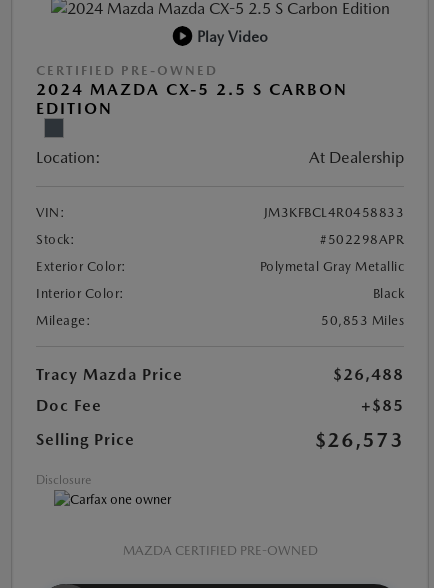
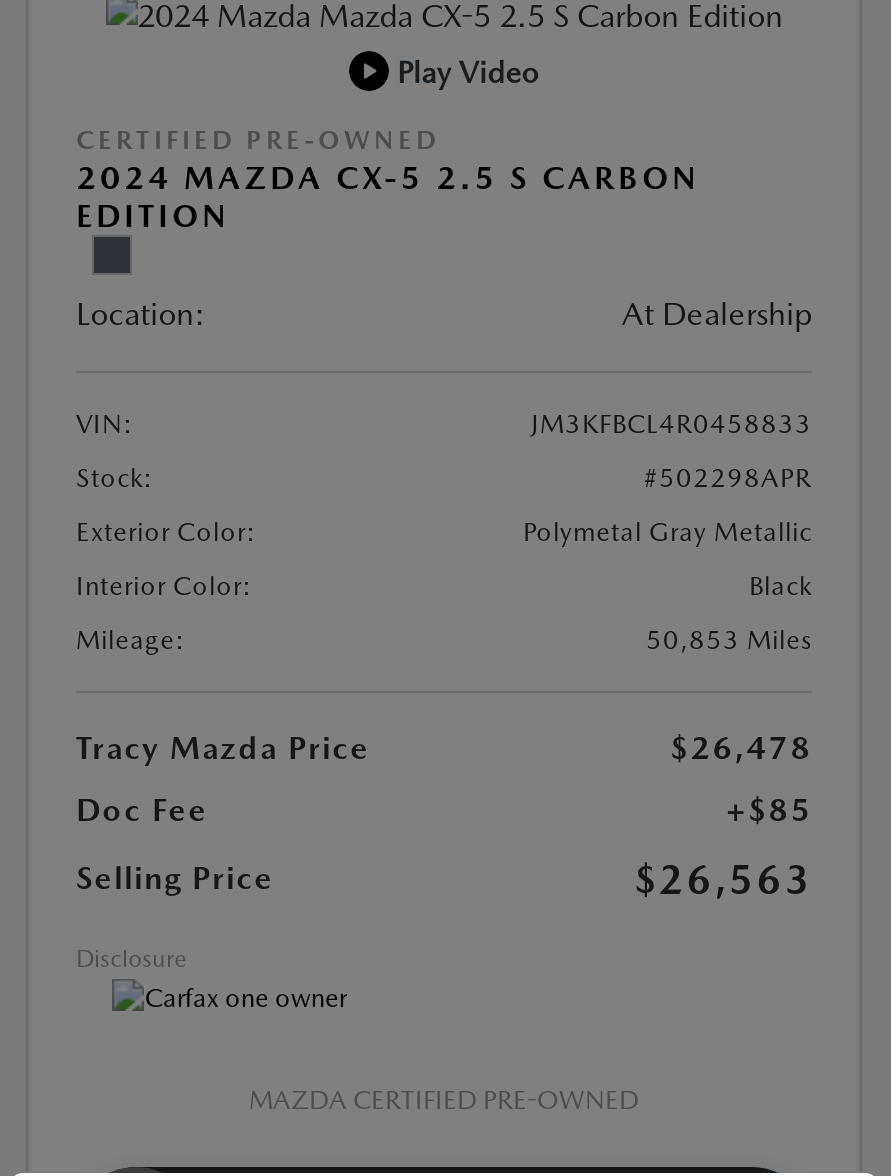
[333,365,404,384] $26,488 -> [670,729,812,767] $26,478
[315,428,404,452] $26,573 -> [634,855,812,903] $26,563

